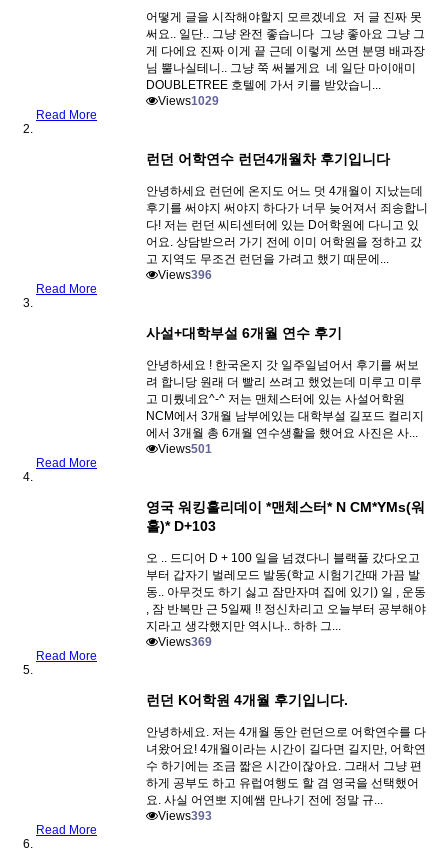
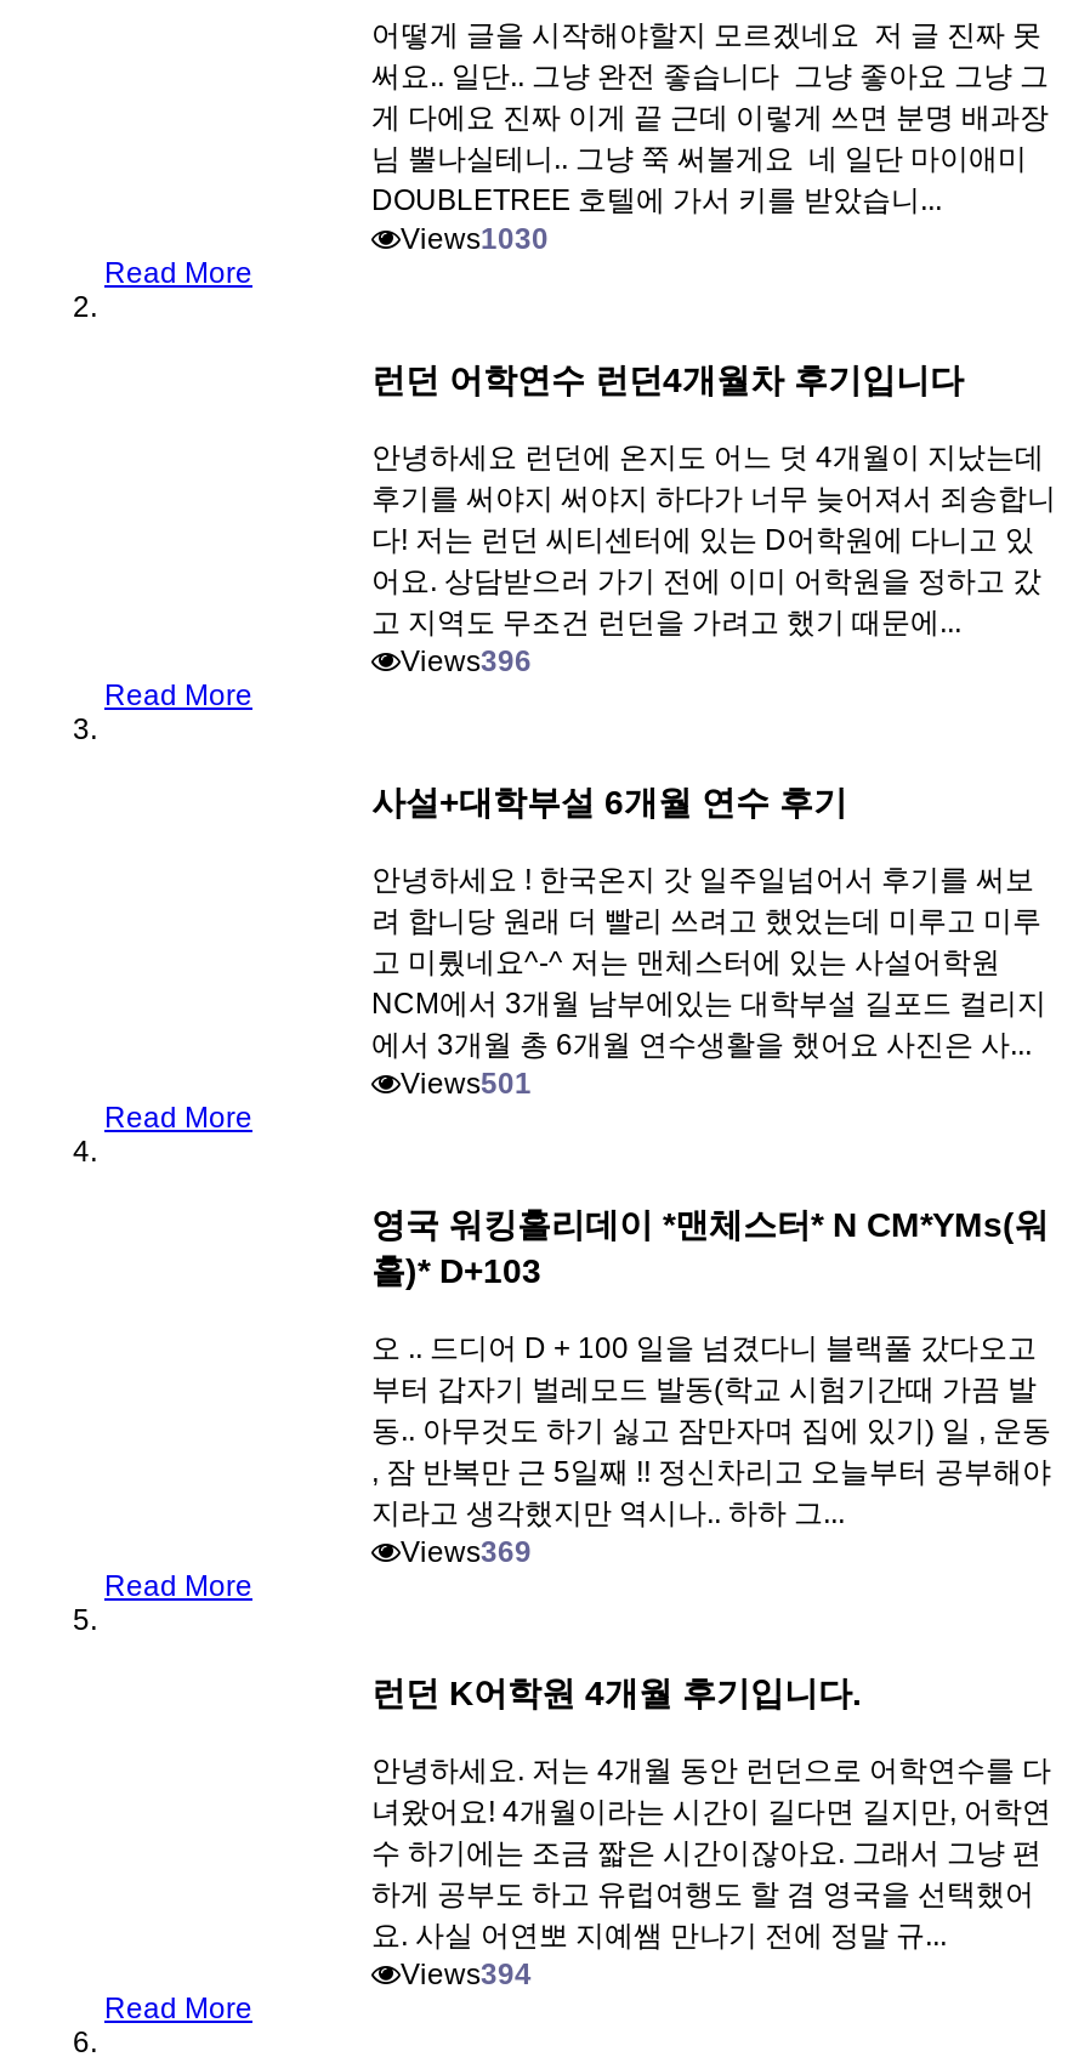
[158,94,219,108] Views1029 -> [401,221,549,255] Views1030
[158,809,212,823] Views393 -> [401,1957,532,1991] Views394

